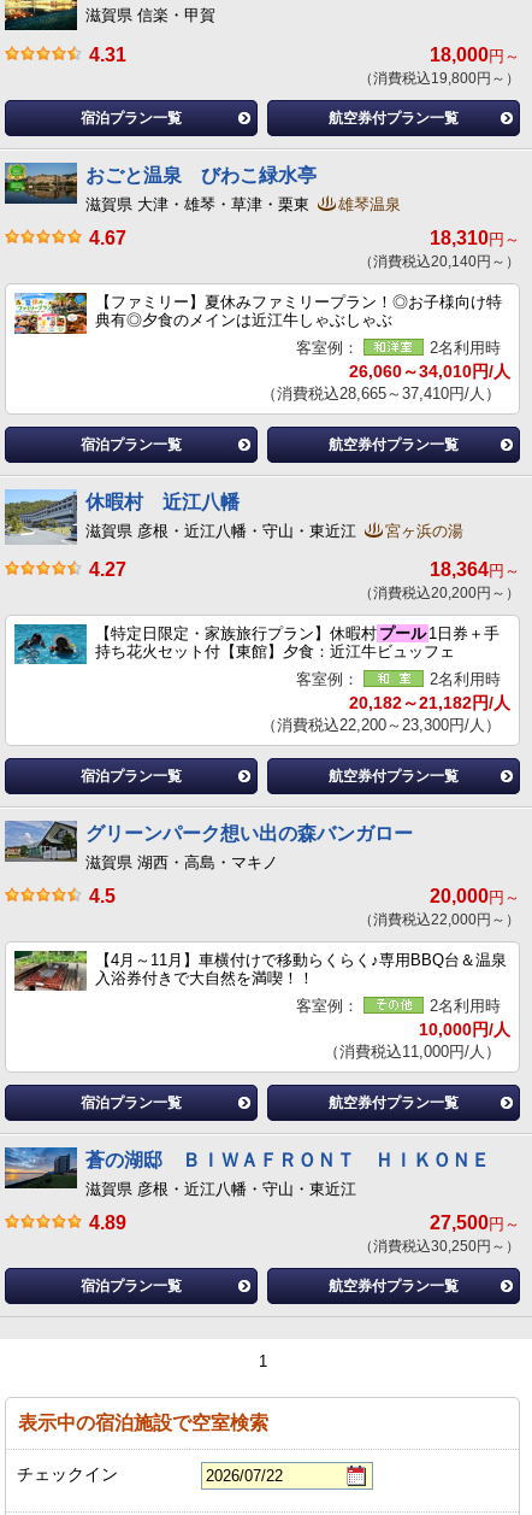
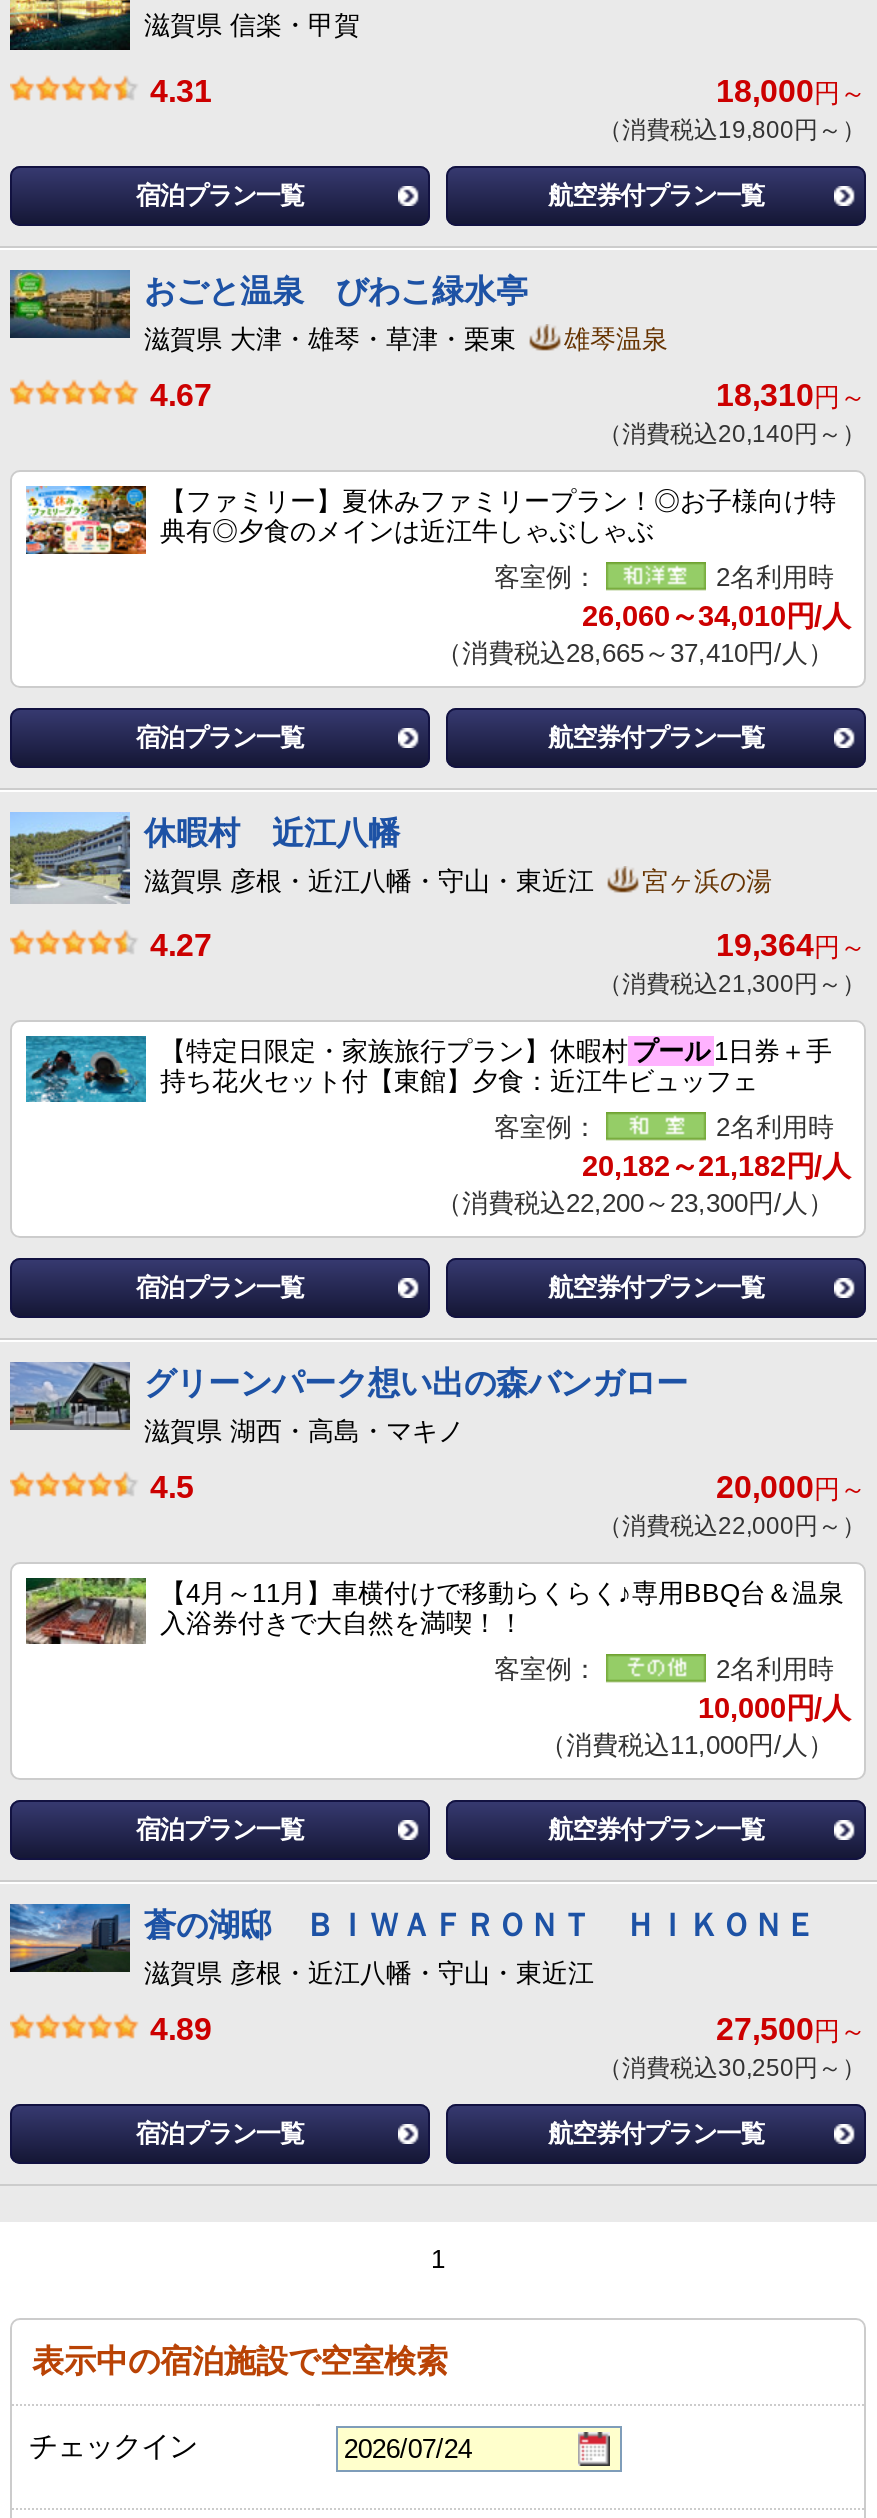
[430,559,520,579] 18,364円～ -> [716,927,866,961] 19,364円～
[359,584,520,601] （消費税込20,200円～） -> [598,969,866,997] （消費税込21,300円～）

